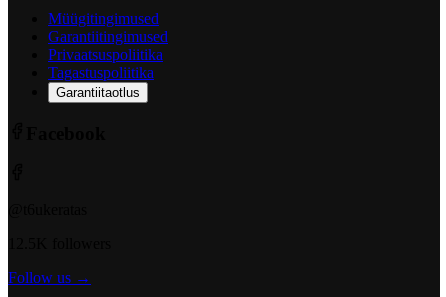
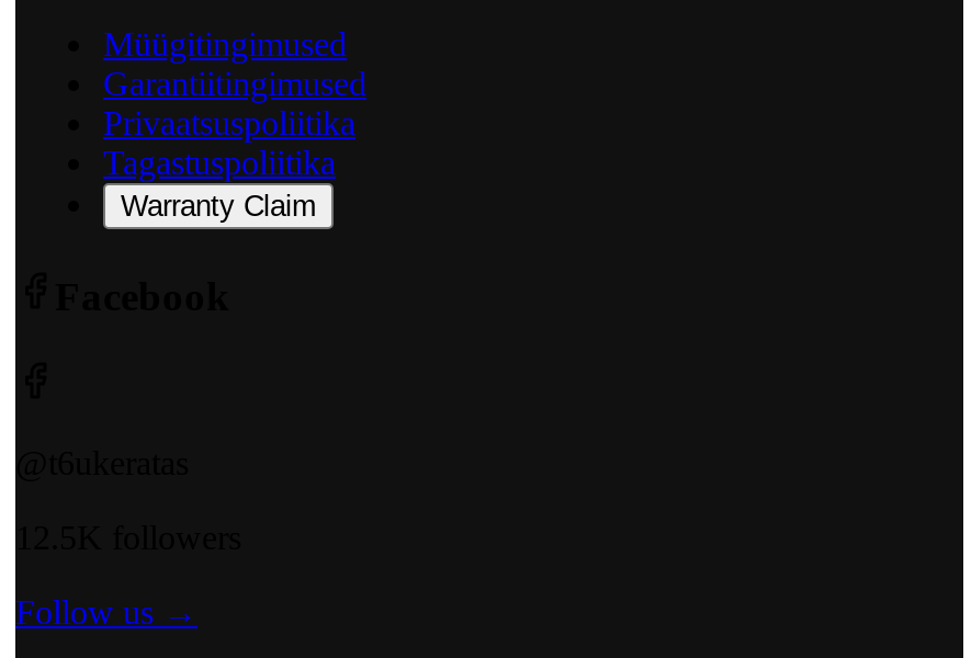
[56,85,140,100] Garantiitaotlus -> [121,190,316,223] Warranty Claim

